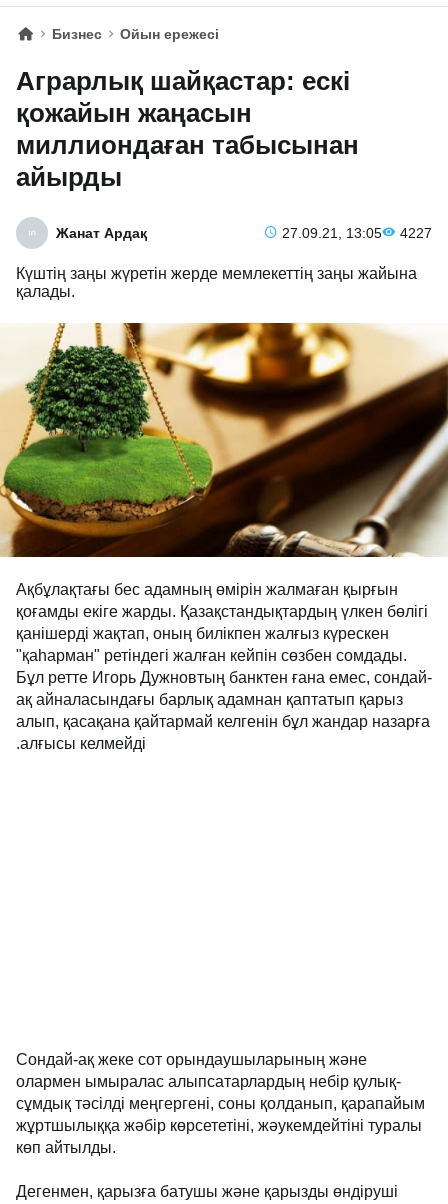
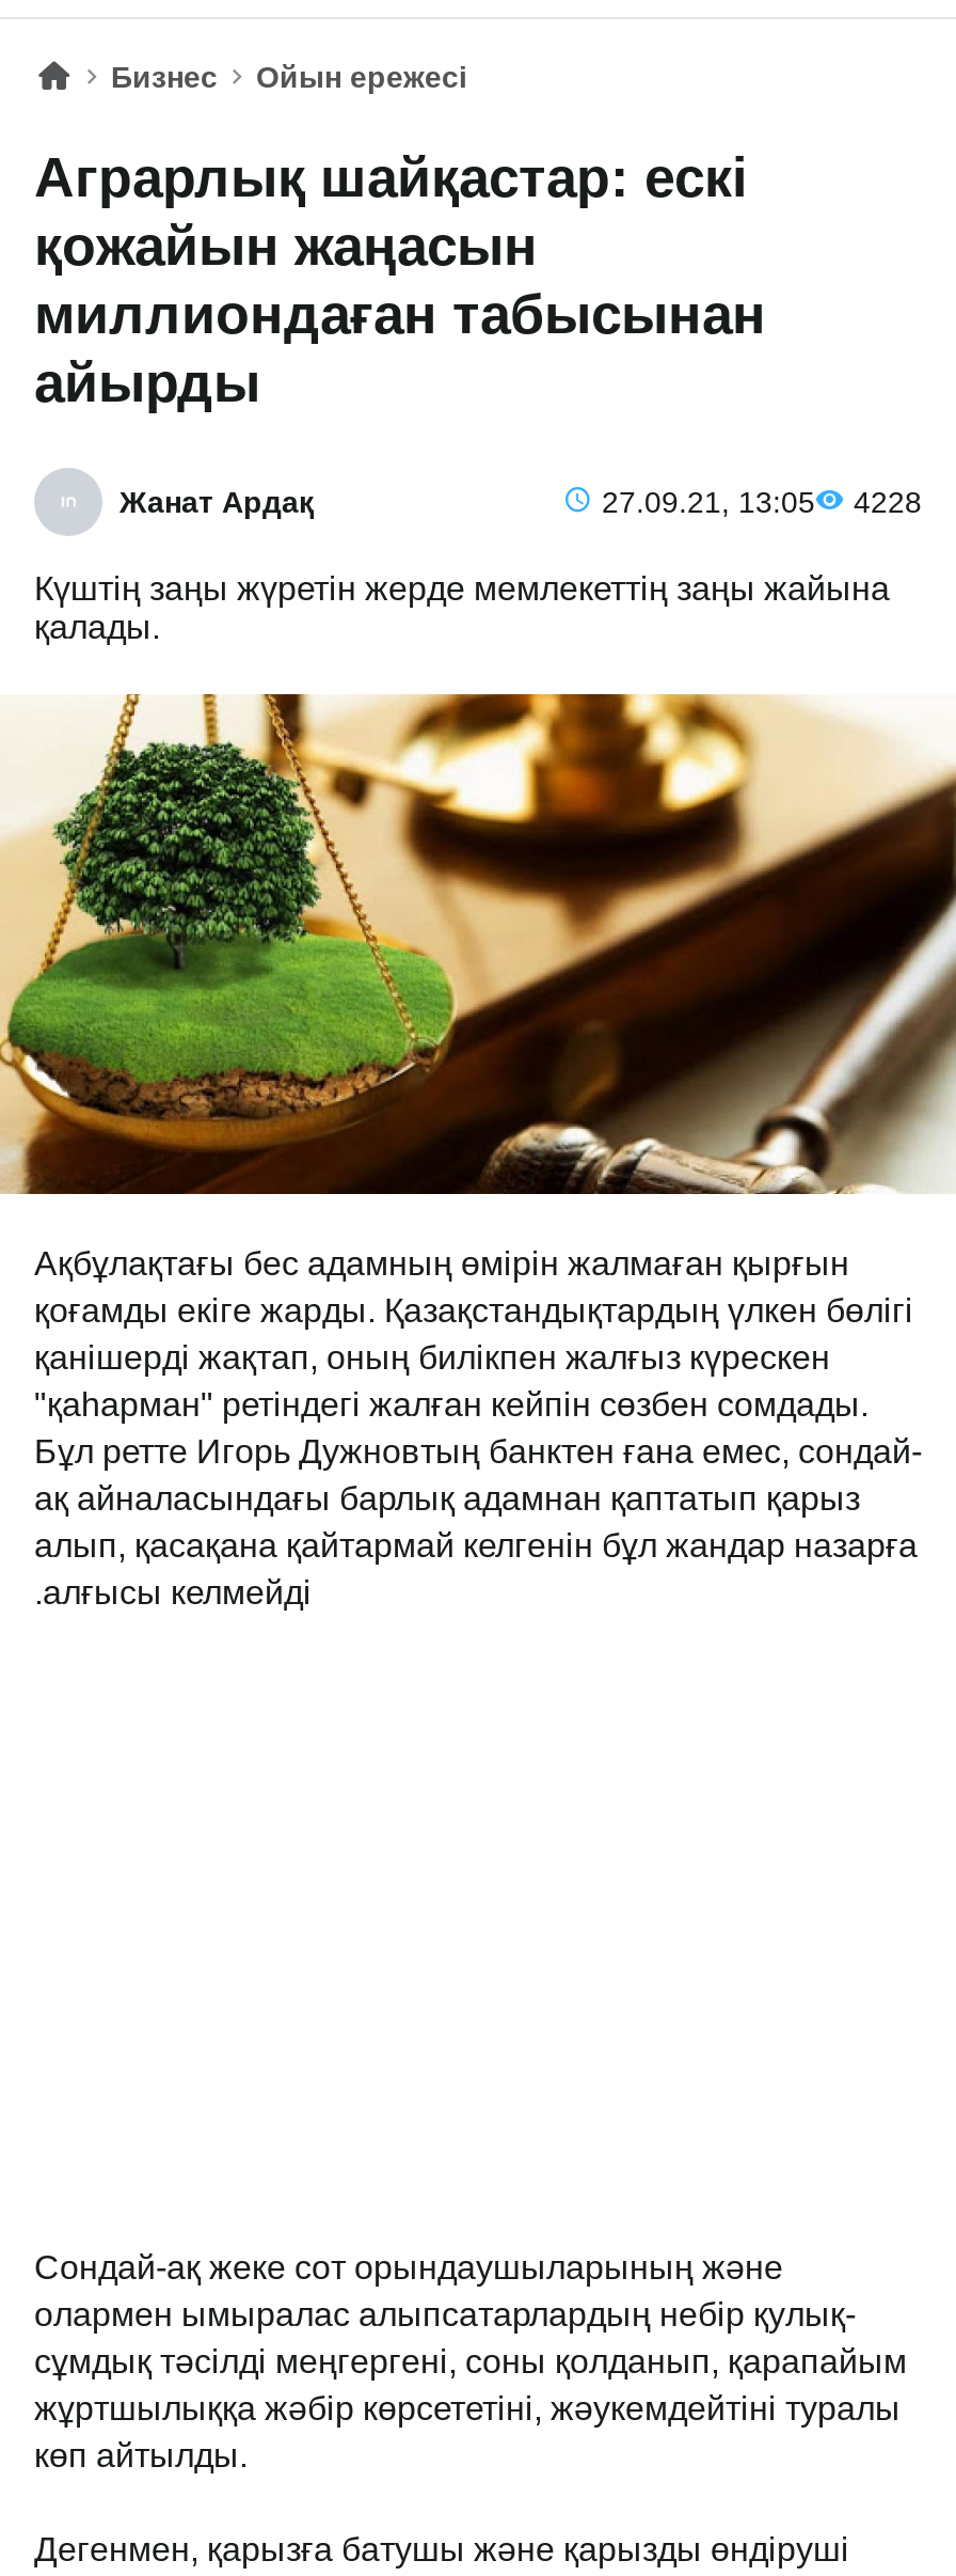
[282,225,432,241] 27.09.21, 13:05 4227 -> [602,485,922,519] 27.09.21, 13:05 4228

